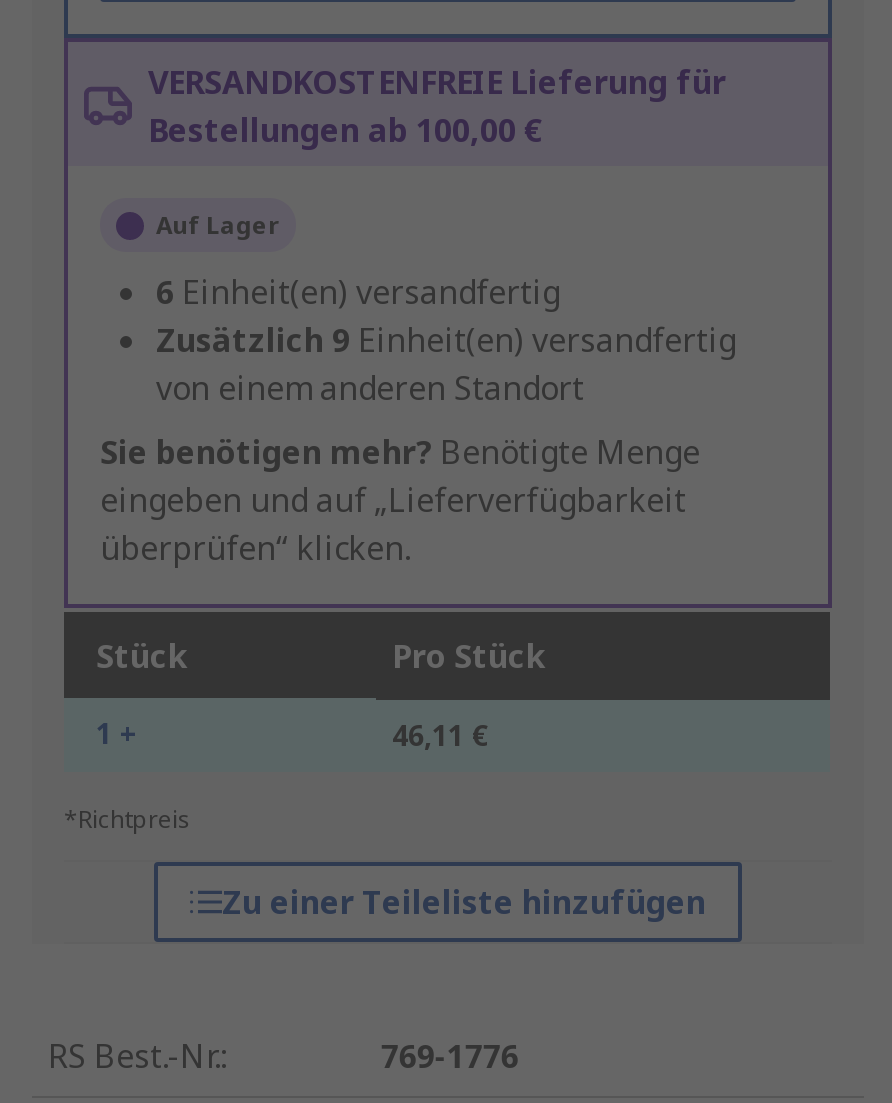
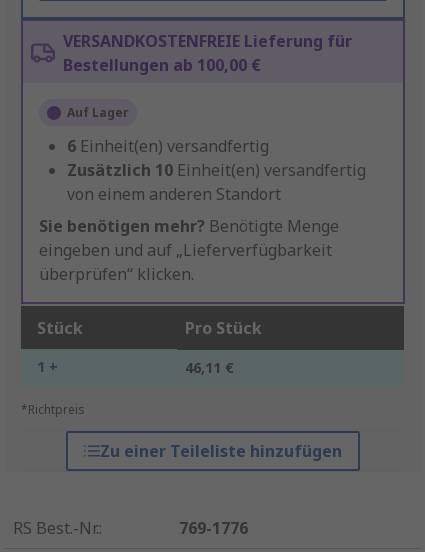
[156,319,736,363] Zusätzlich 9 Einheit(en) versandfertig -> [67,159,366,181] Zusätzlich 10 Einheit(en) versandfertig

